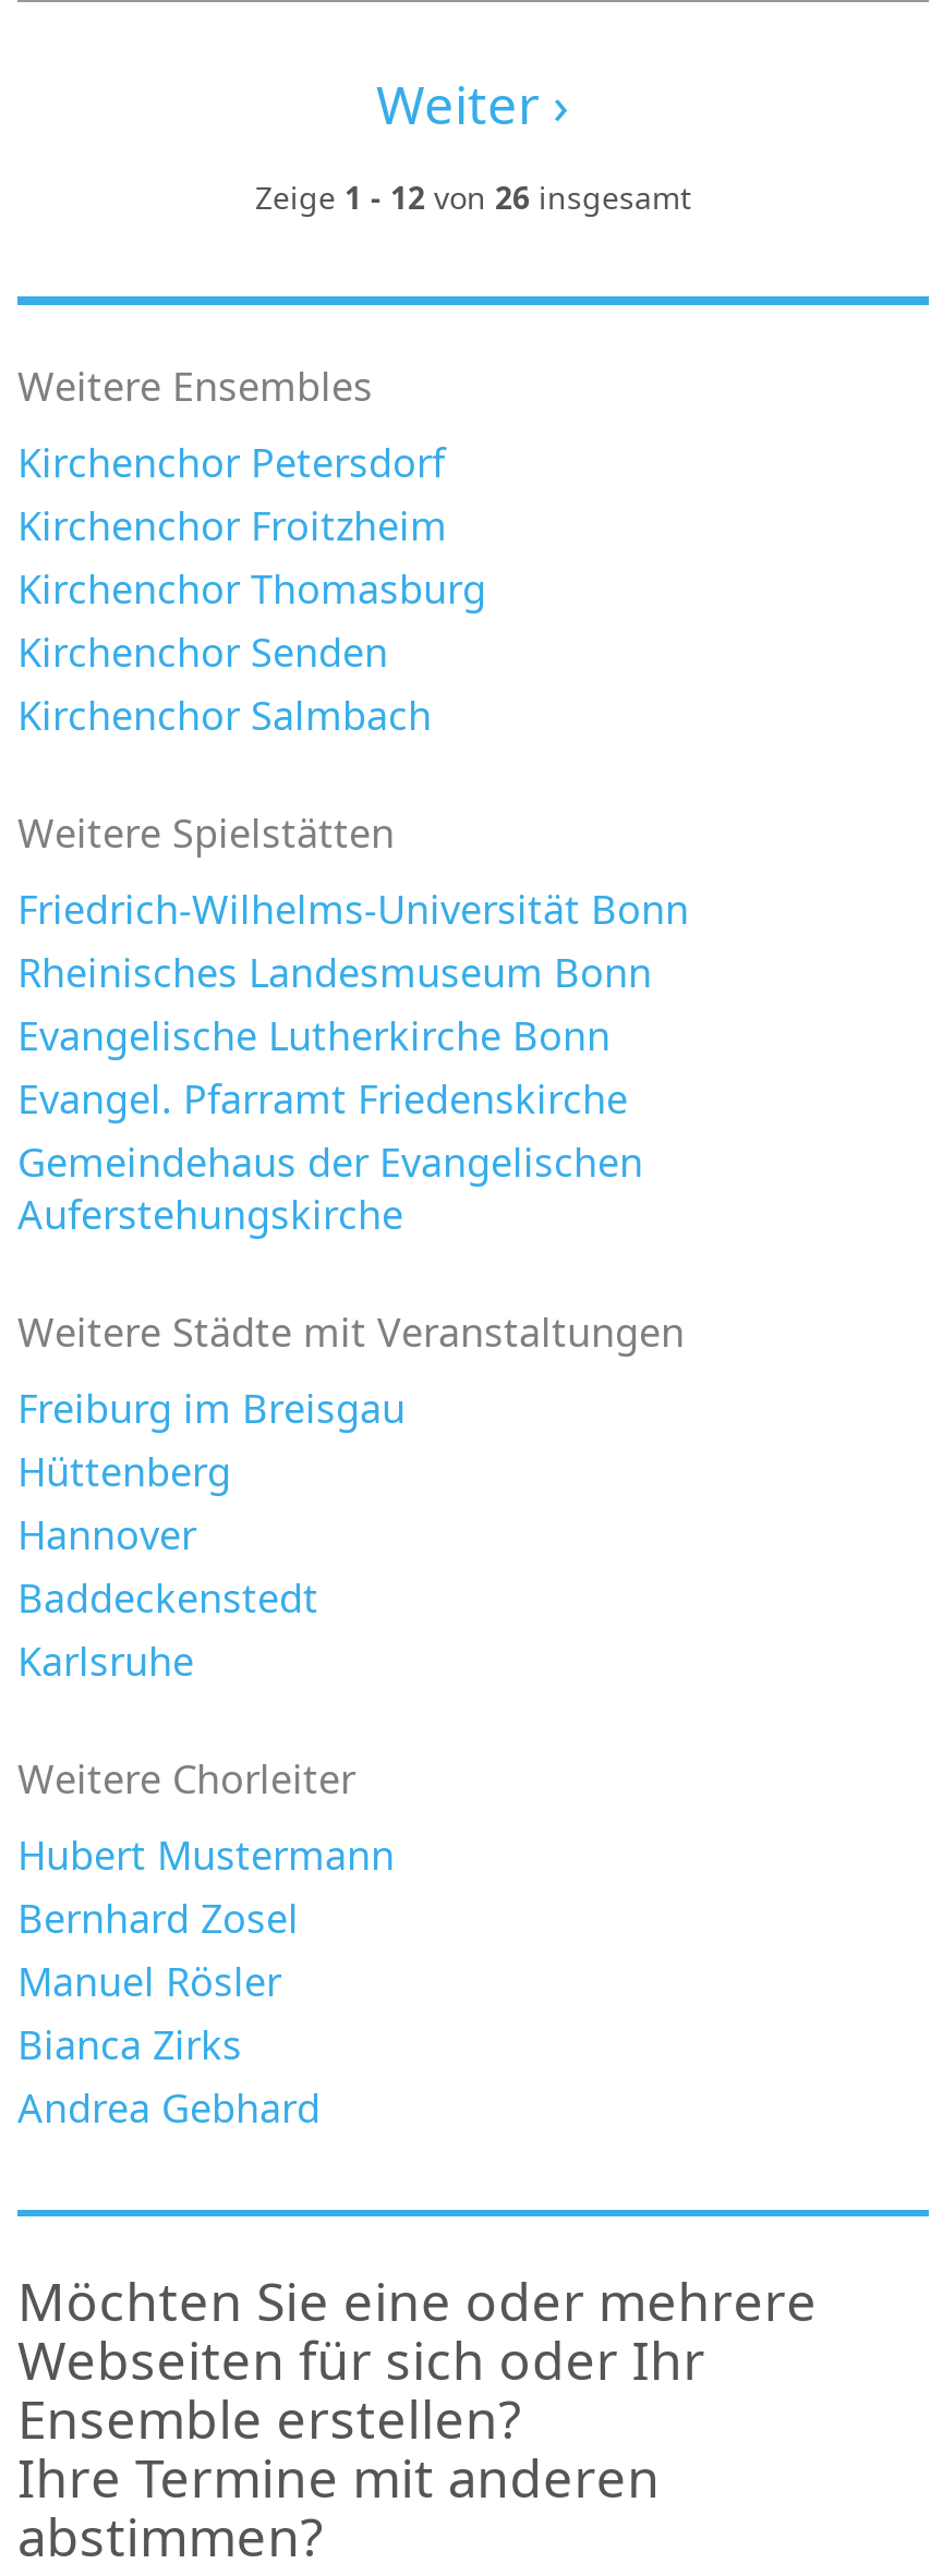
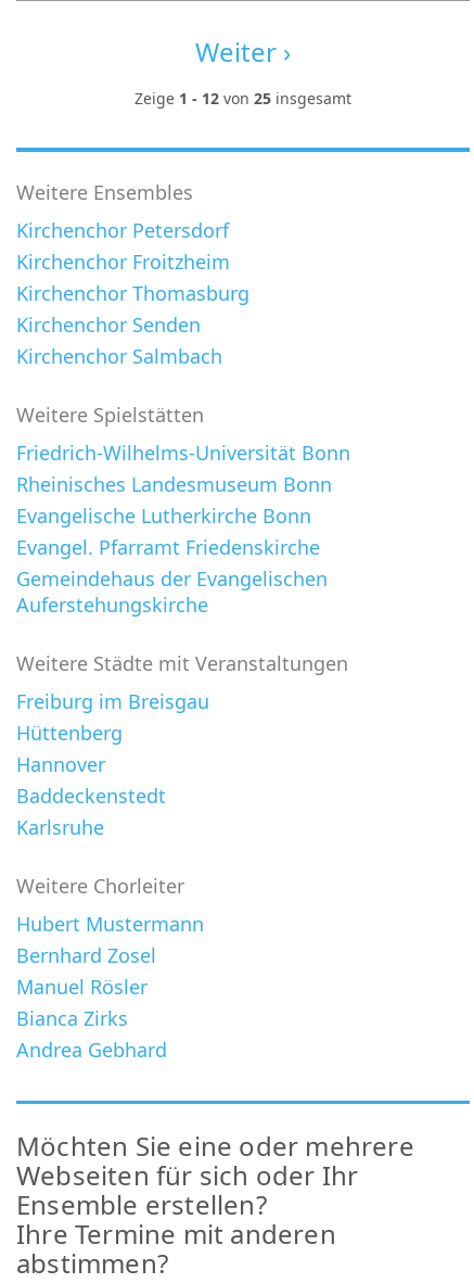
[255,177,691,218] Zeige 1 - 12 von 26 insgesamt -> [134,88,351,109] Zeige 1 - 12 von 25 insgesamt

